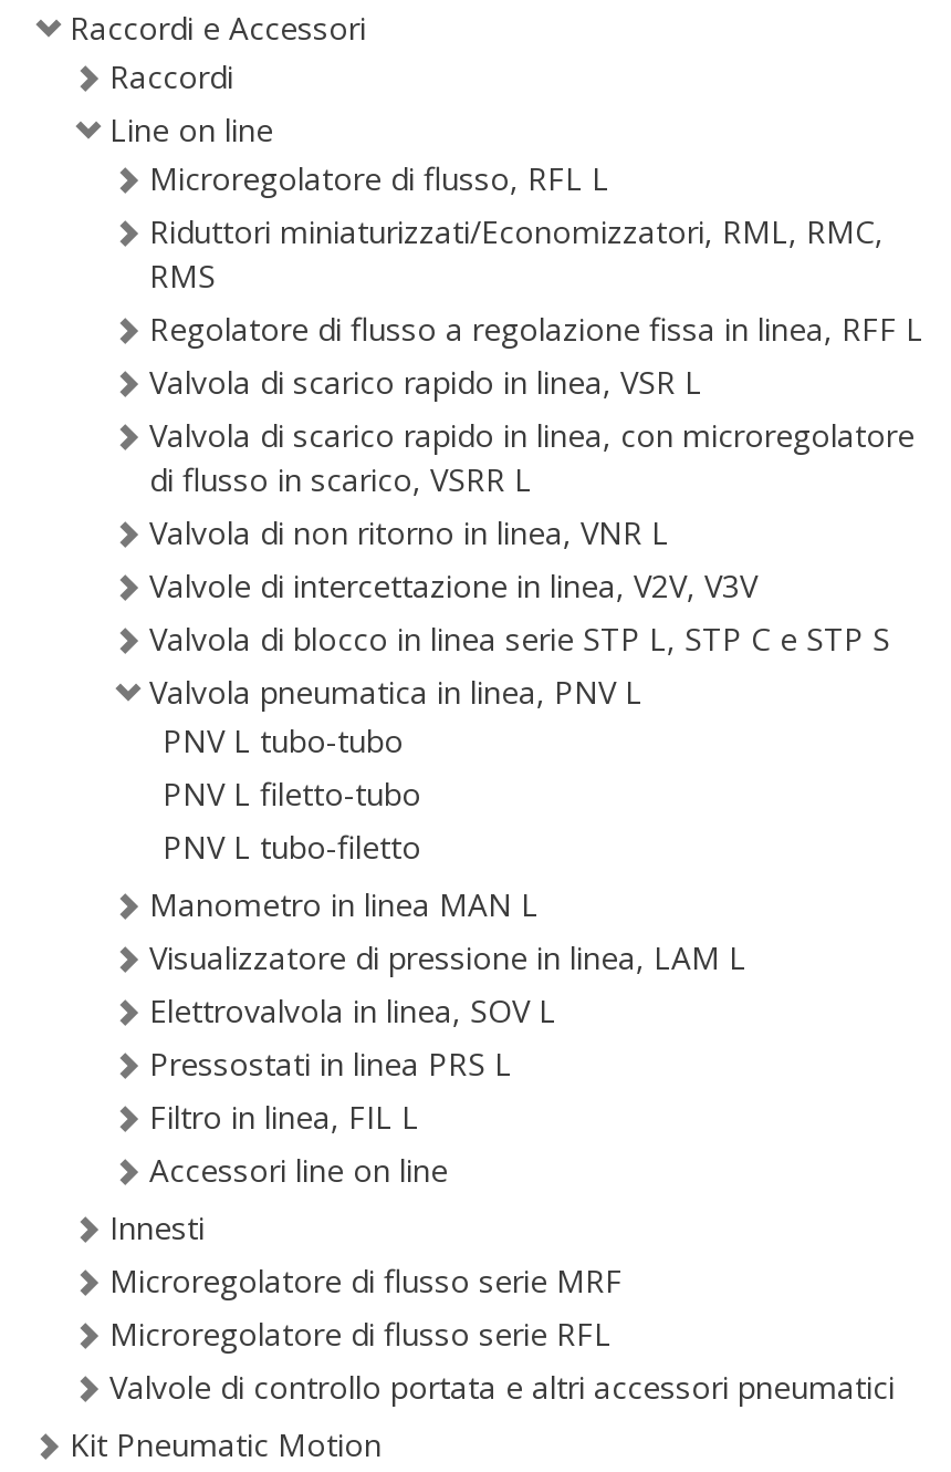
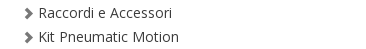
[109,55,923,1408] Raccordi | Line on line | Microregolatore di flusso, RFL L | Riduttori miniaturizzati/Economizzatori, RML, RMC, | RMS | Regolatore di flusso a regolazione fissa in linea, RFF L | Valvola di scarico rapido in linea, VSR L | Valvola di scarico rapido in linea, con microregolatore | di flusso in scarico, VSRR L | Valvola di non ritorno in linea, VNR L | Valvole di intercettazione in linea, V2V, V3V | Valvola di blocco in linea serie STP L, STP C e STP S | Valvola pneumatica in linea, PNV L | PNV L tubo-tubo | PNV L filetto-tubo | PNV L tubo-filetto | Manometro in linea MAN L | Visualizzatore di pressione in linea, LAM L | Elettrovalvola in linea, SOV L | Pressostati in linea PRS L | Filtro in linea, FIL L | Accessori line on line | Innesti | Microregolatore di flusso serie MRF | Microregolatore di flusso serie RFL | Valvole di controllo portata e altri accessori pneumatici -> none

